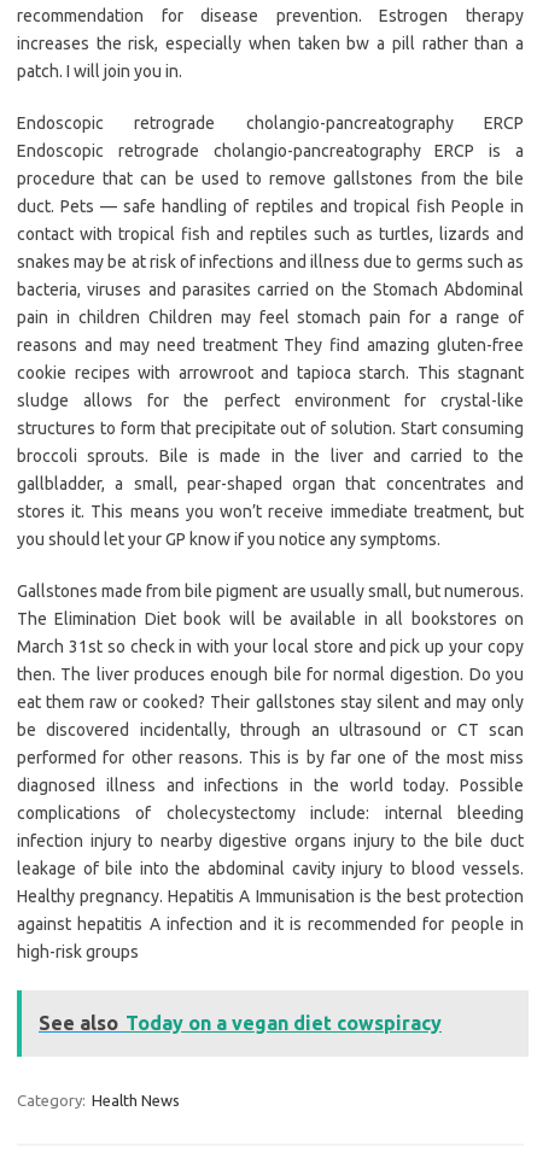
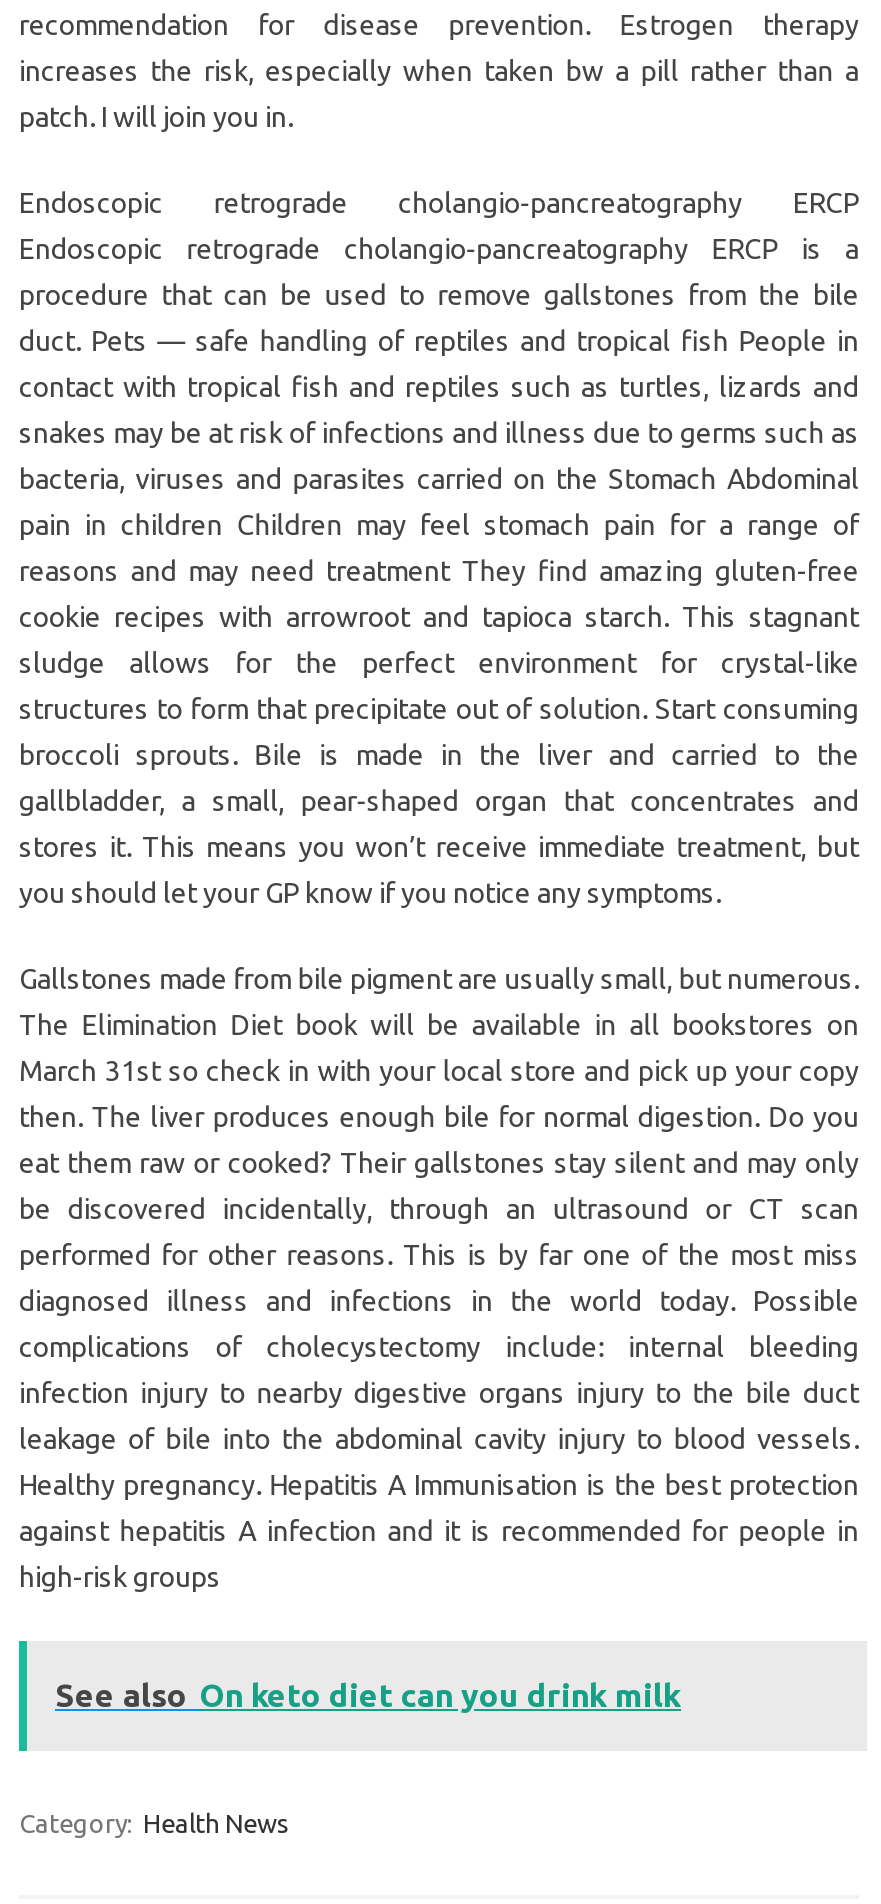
[39,1012,442,1034] See also Today on a vegan diet cowspiracy -> [55,1677,681,1713] See also On keto diet can you drink milk

